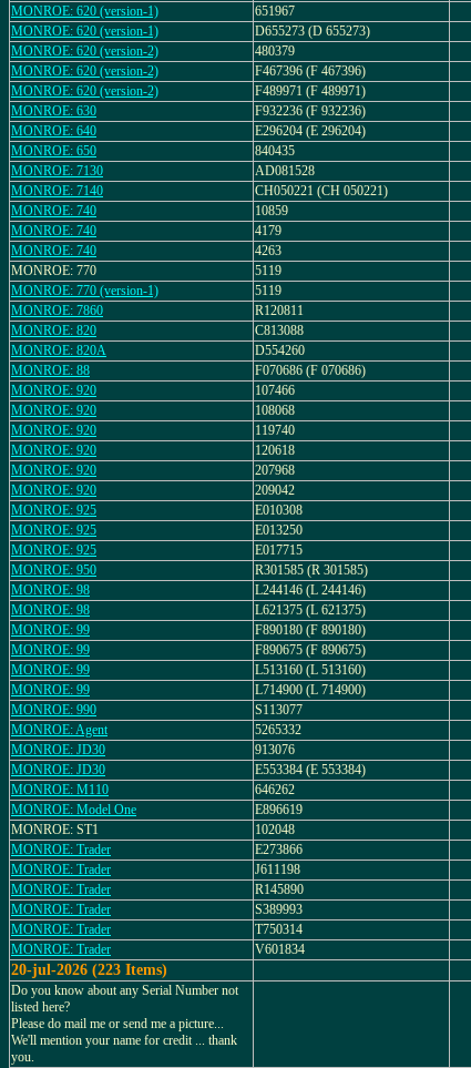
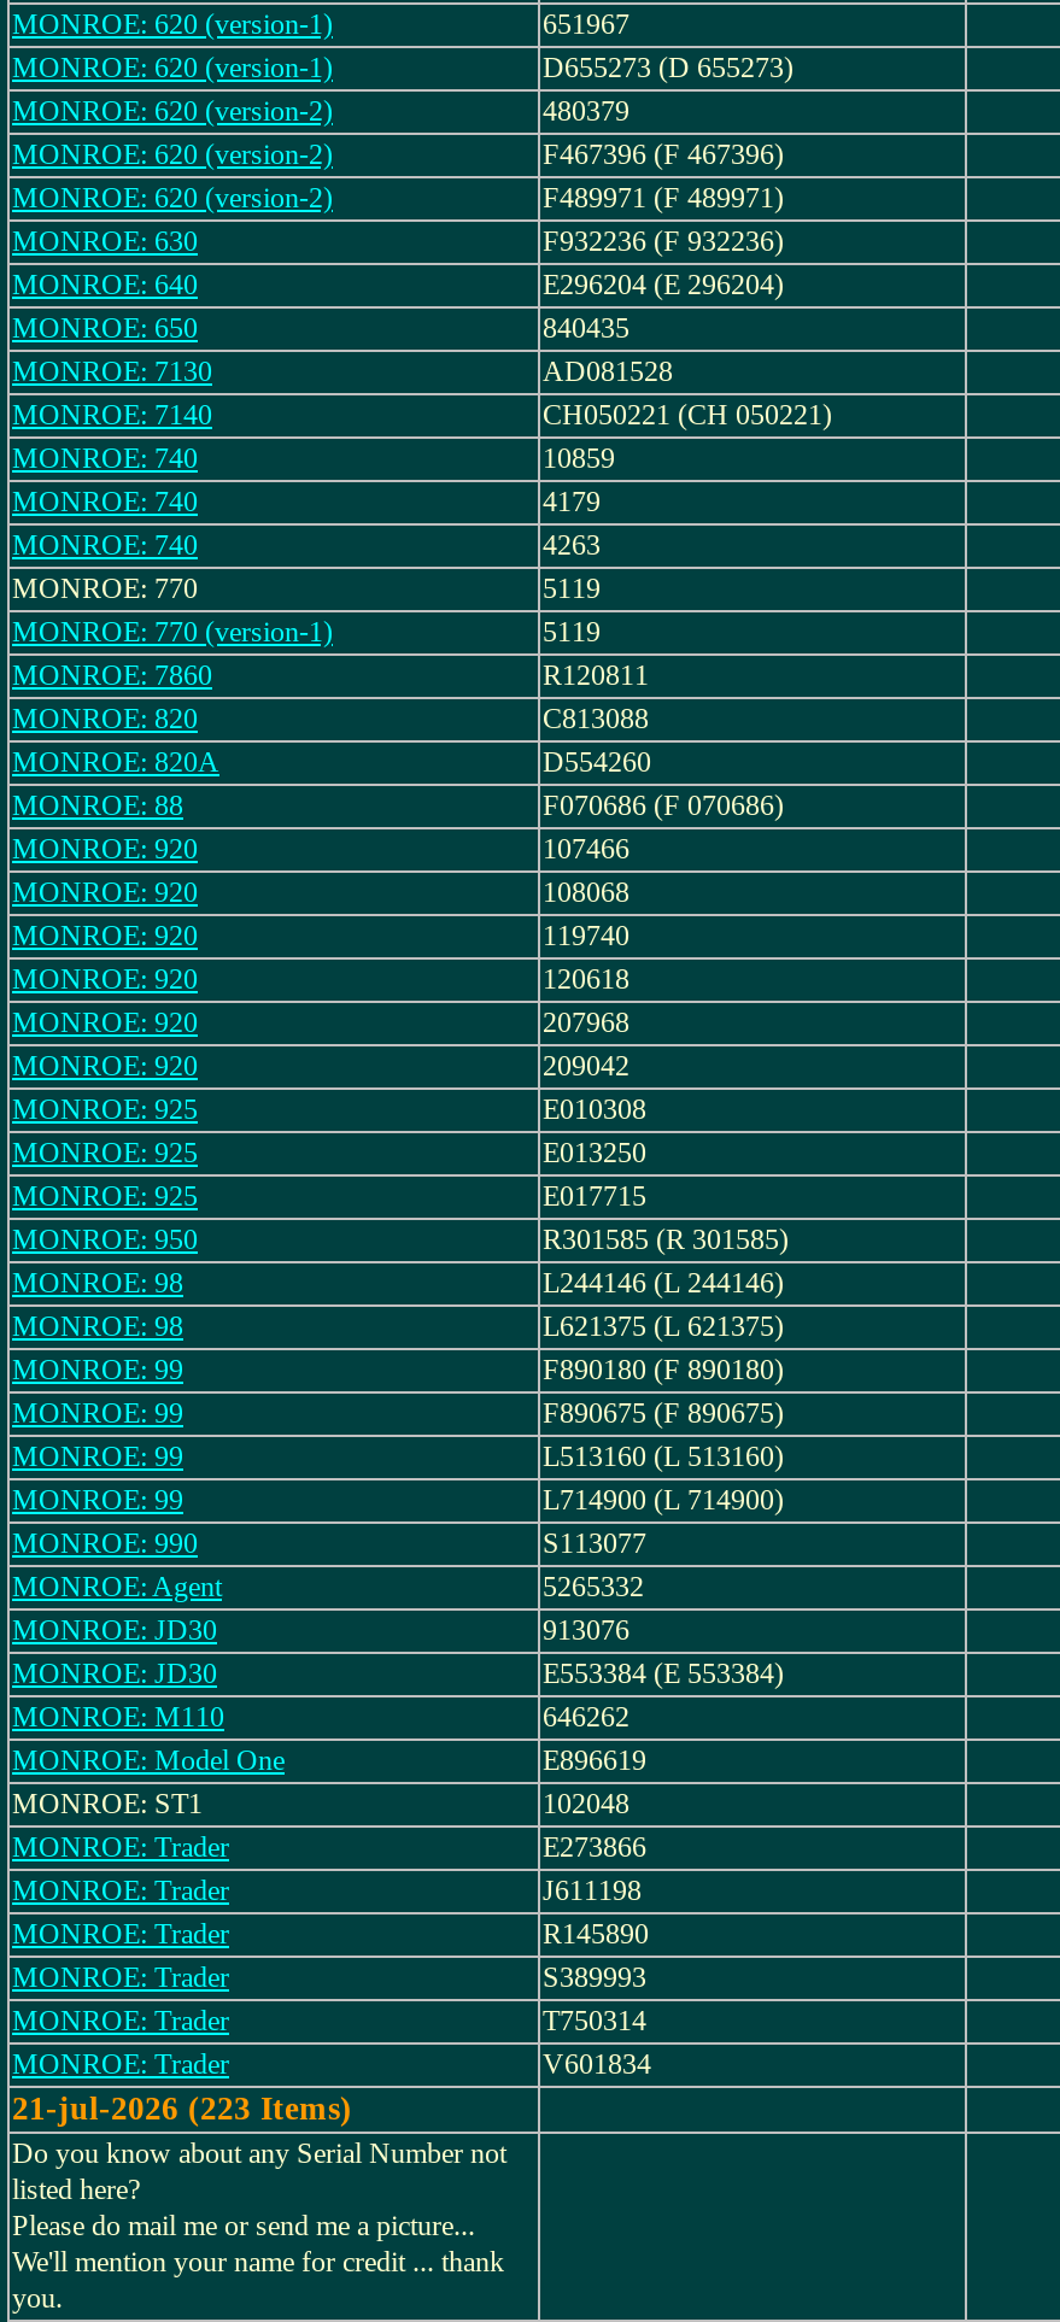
[11,962,167,978] 20-jul-2026 (223 Items) -> [12,2091,352,2127] 21-jul-2026 (223 Items)

